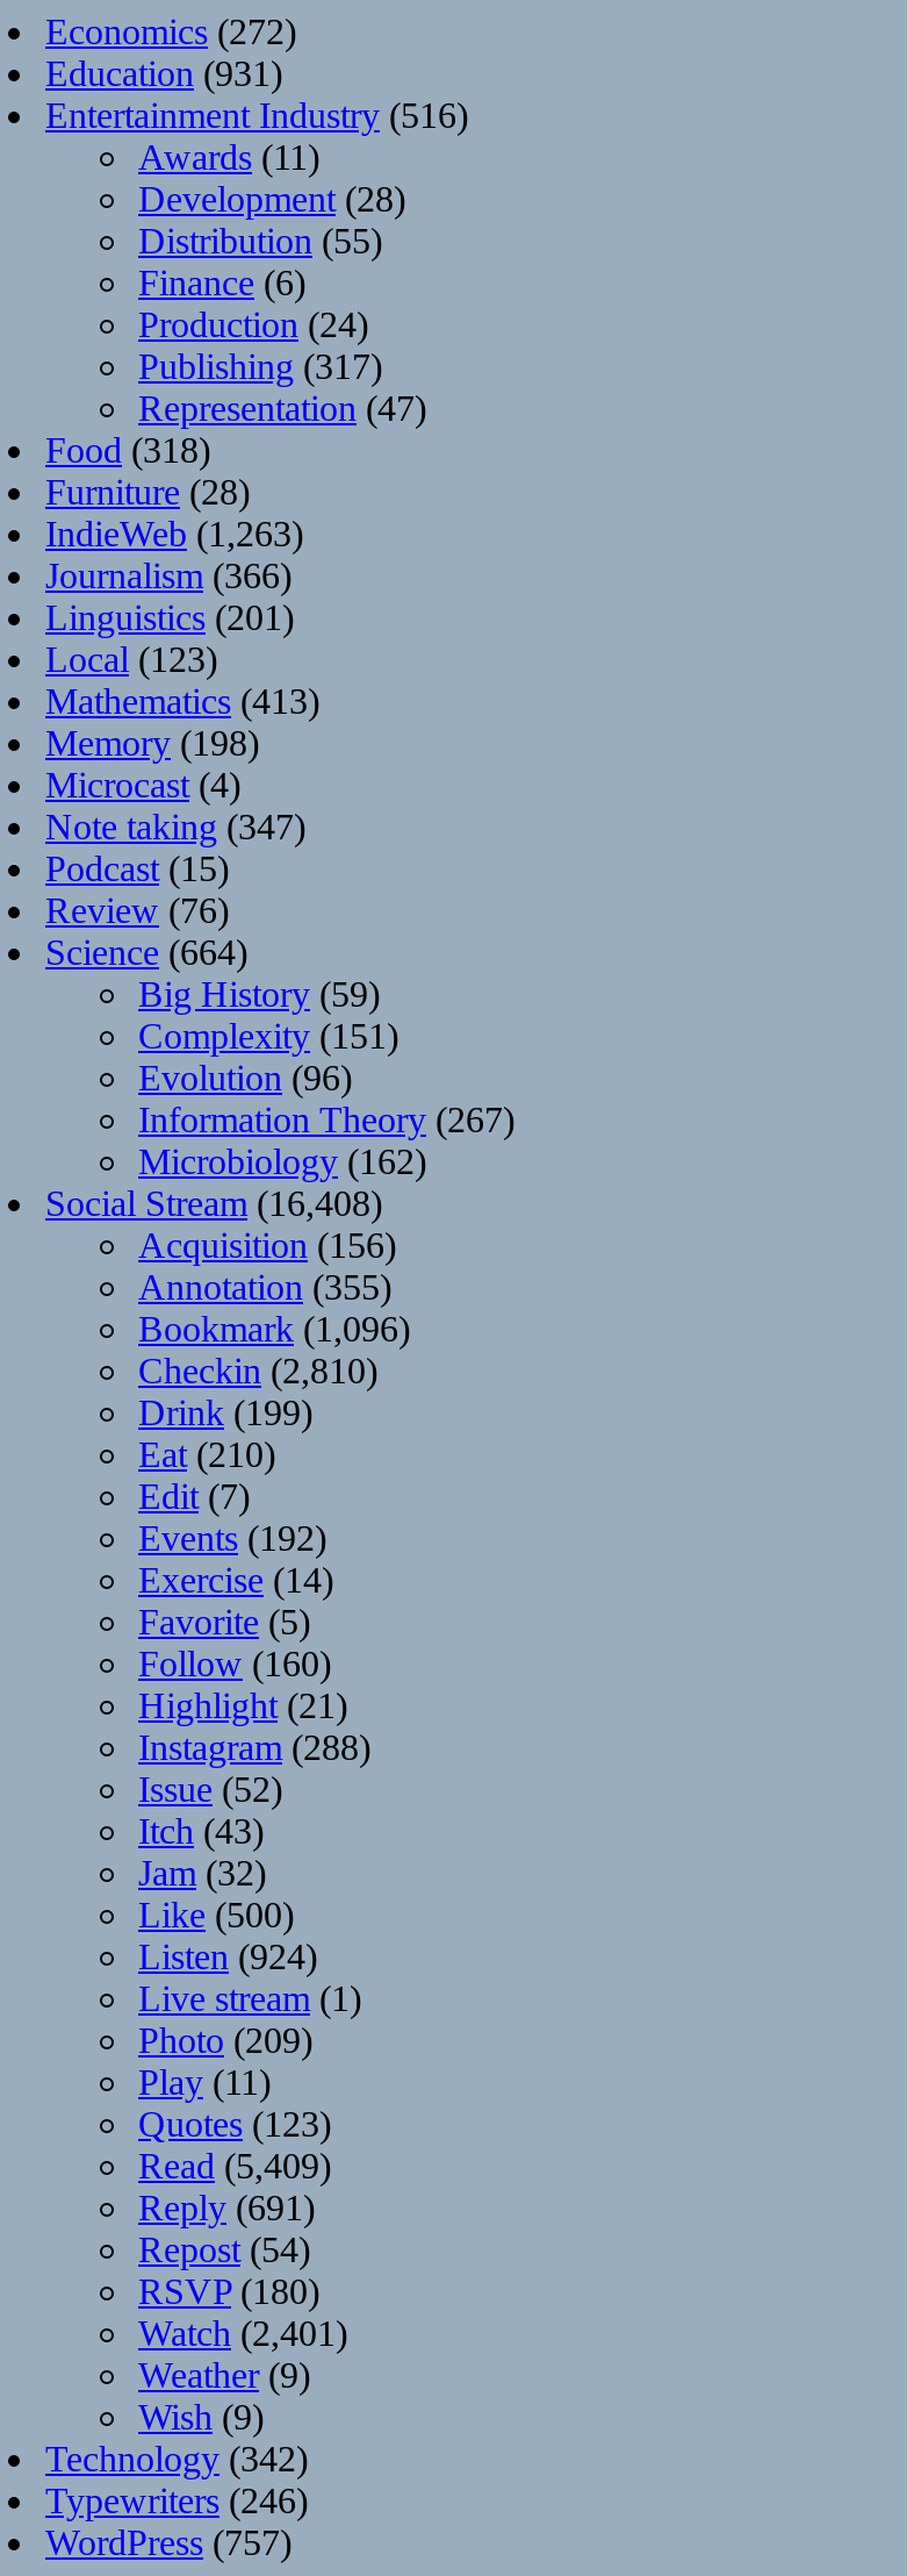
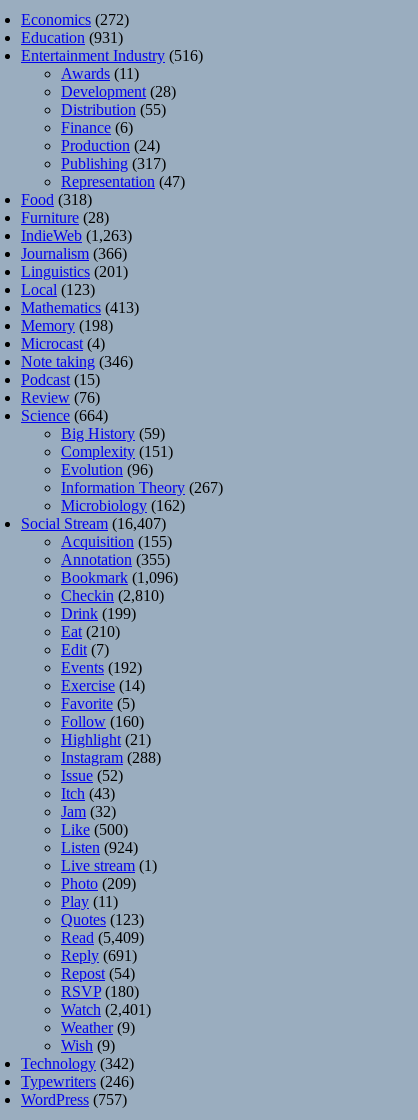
[45,806,305,845] Note taking (347) -> [21,353,133,370] Note taking (346)
[45,1182,382,1222] Social Stream (16,408) -> [21,515,166,532] Social Stream (16,407)
[138,1224,396,1264] Acquisition (156) -> [61,533,172,550] Acquisition (155)

